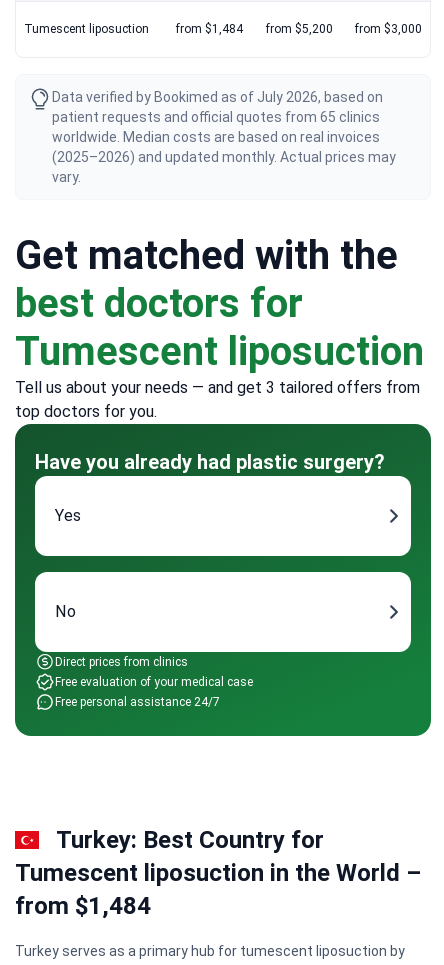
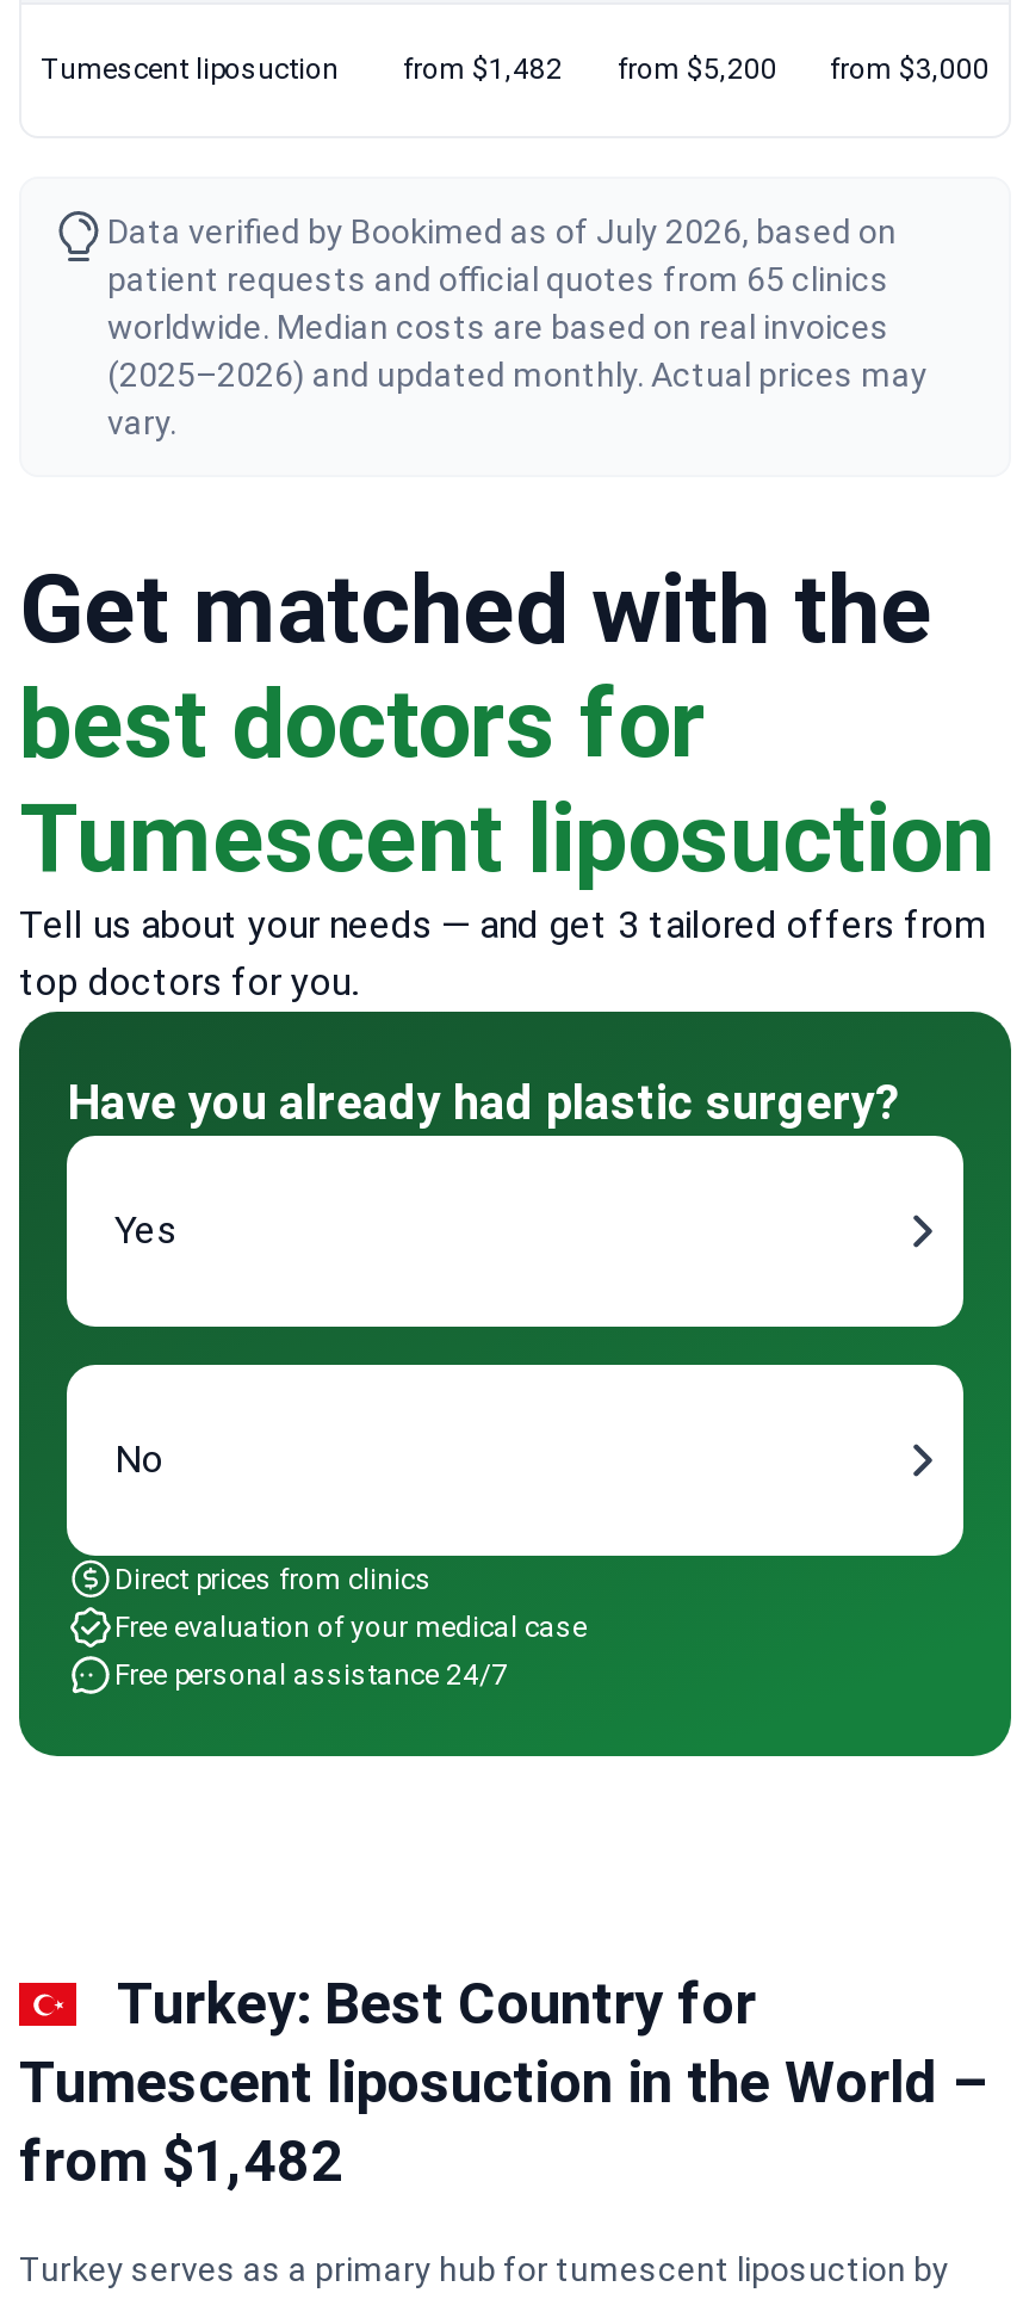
[24,22,422,36] Tumescent liposuction from $1,484 from $5,200 from $3,000 -> [41,52,990,86] Tumescent liposuction from $1,482 from $5,200 from $3,000
[15,892,151,920] from $1,484 -> [19,2128,343,2195] from $1,482

